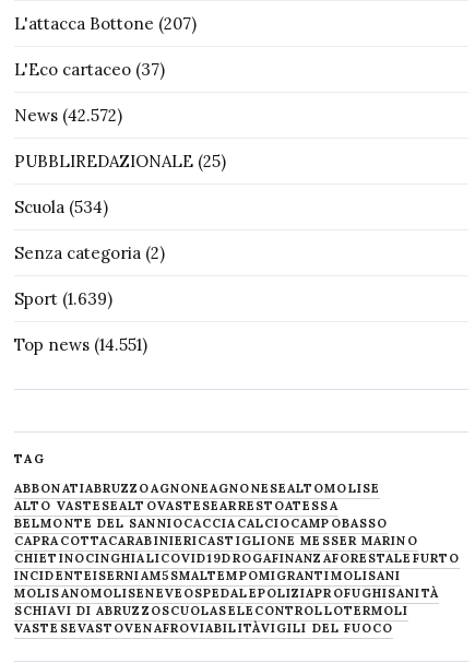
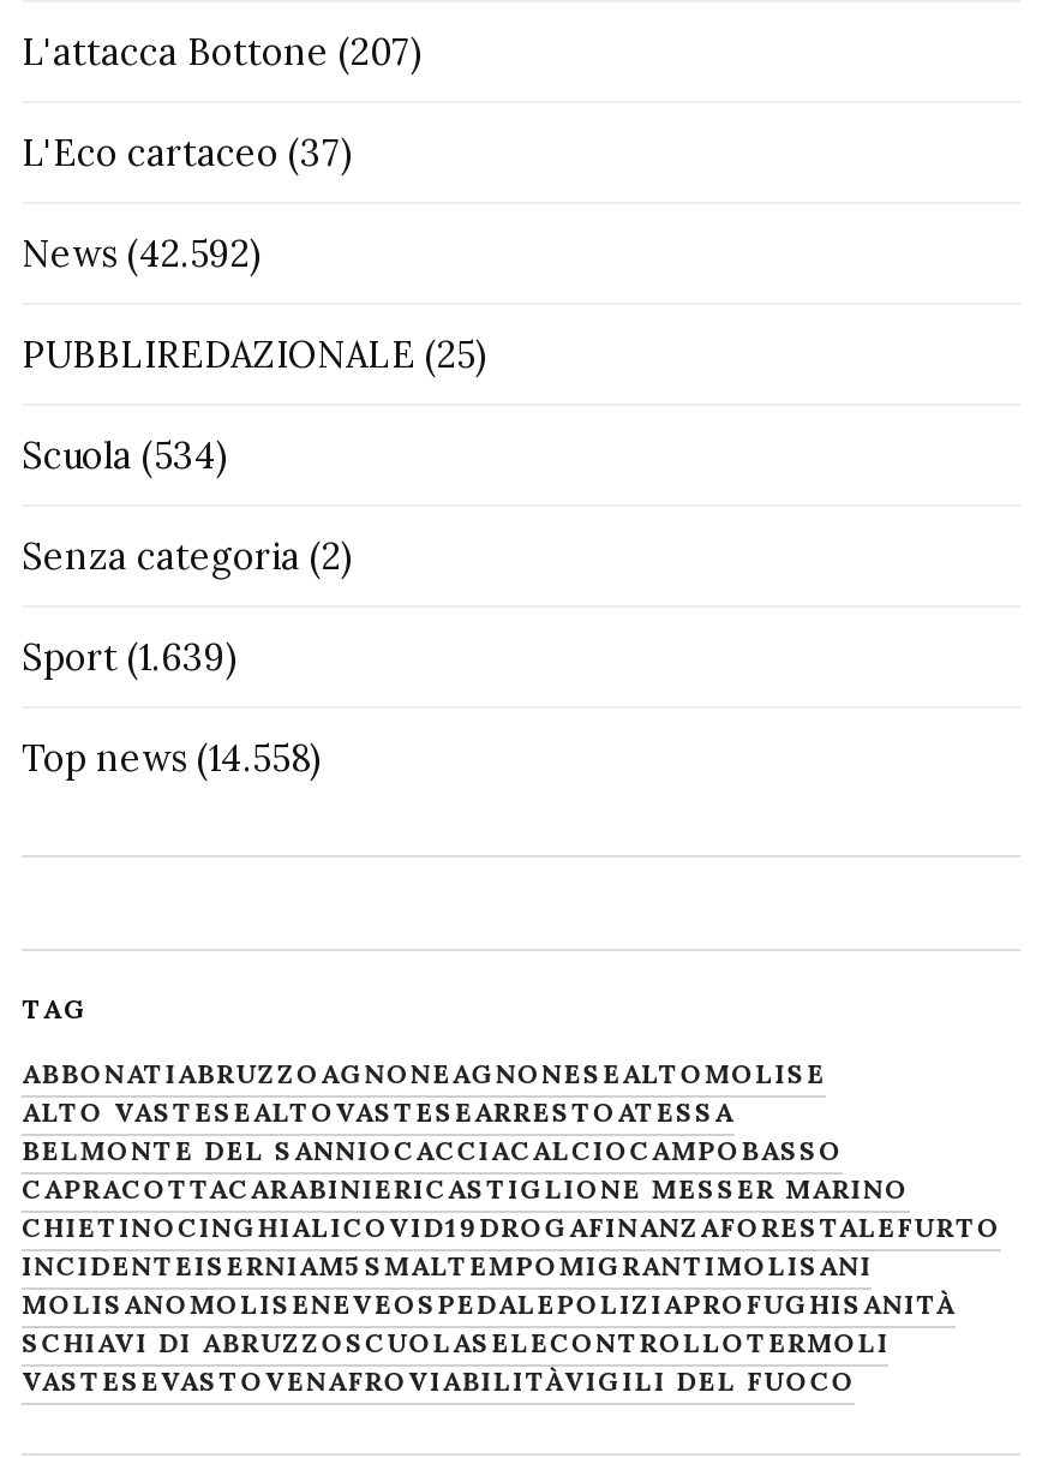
[14,105,122,126] News (42.572) -> [22,232,262,277] News (42.592)
[14,335,147,355] Top news (14.551) -> [22,736,322,782] Top news (14.558)

